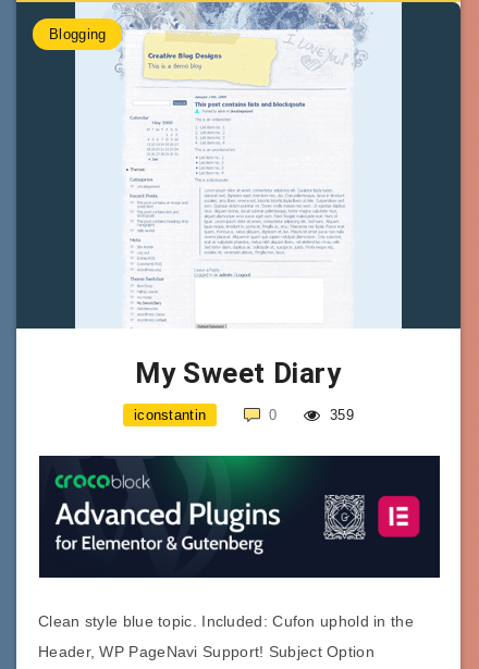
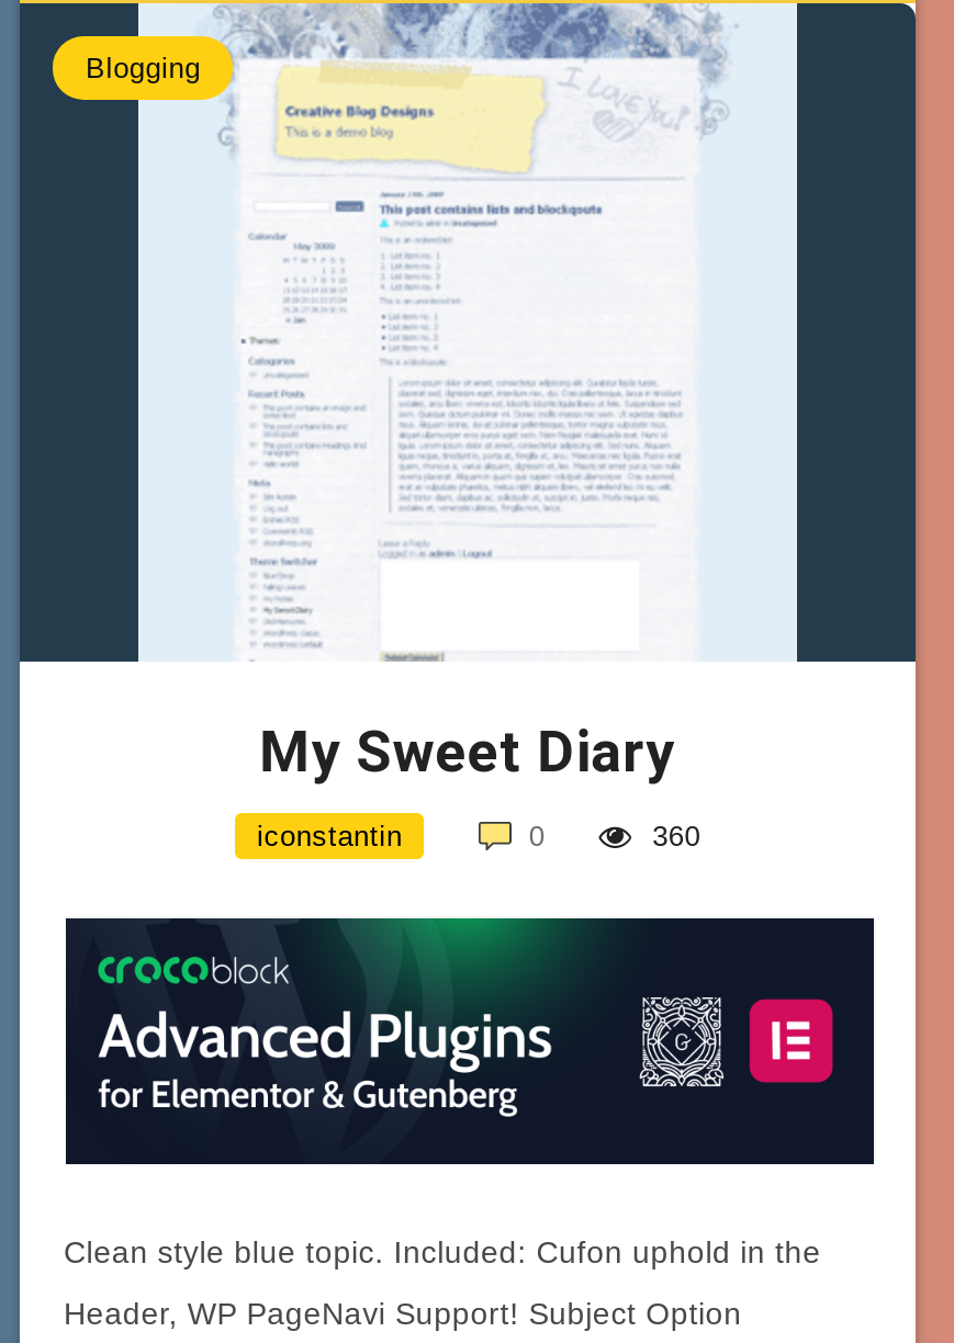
[325,406,354,423] 359 -> [643,819,700,851] 360

